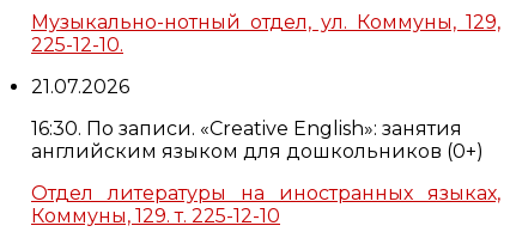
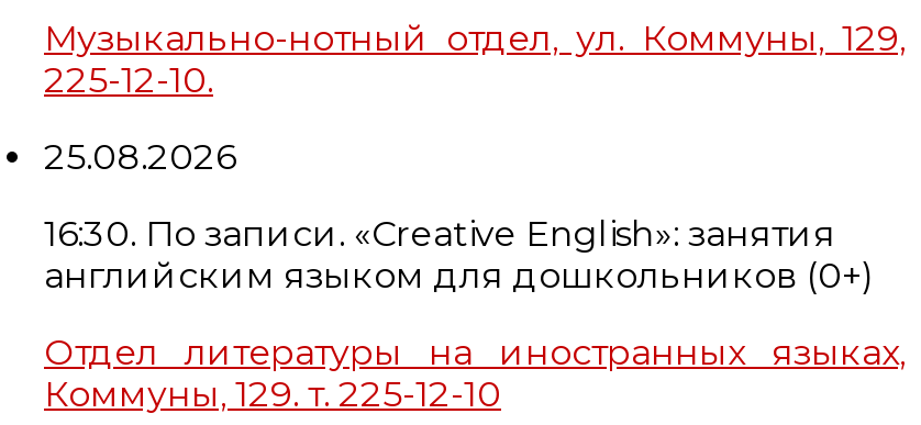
[31,76,129,98] 21.07.2026 -> [44,137,235,178] 25.08.2026

